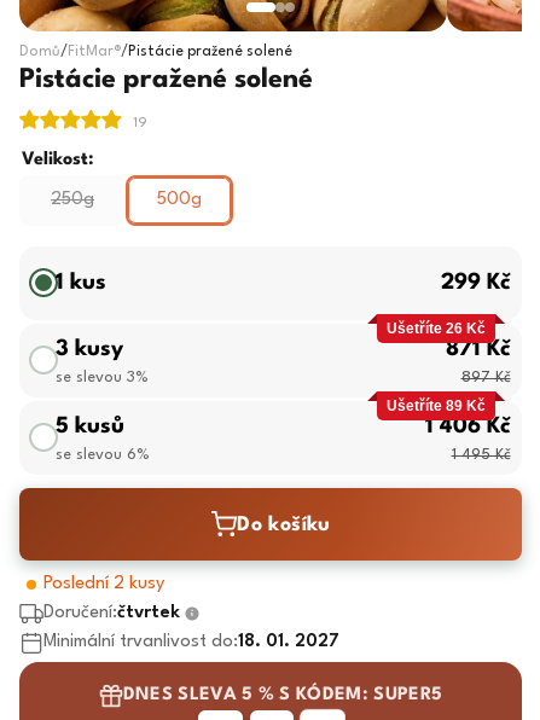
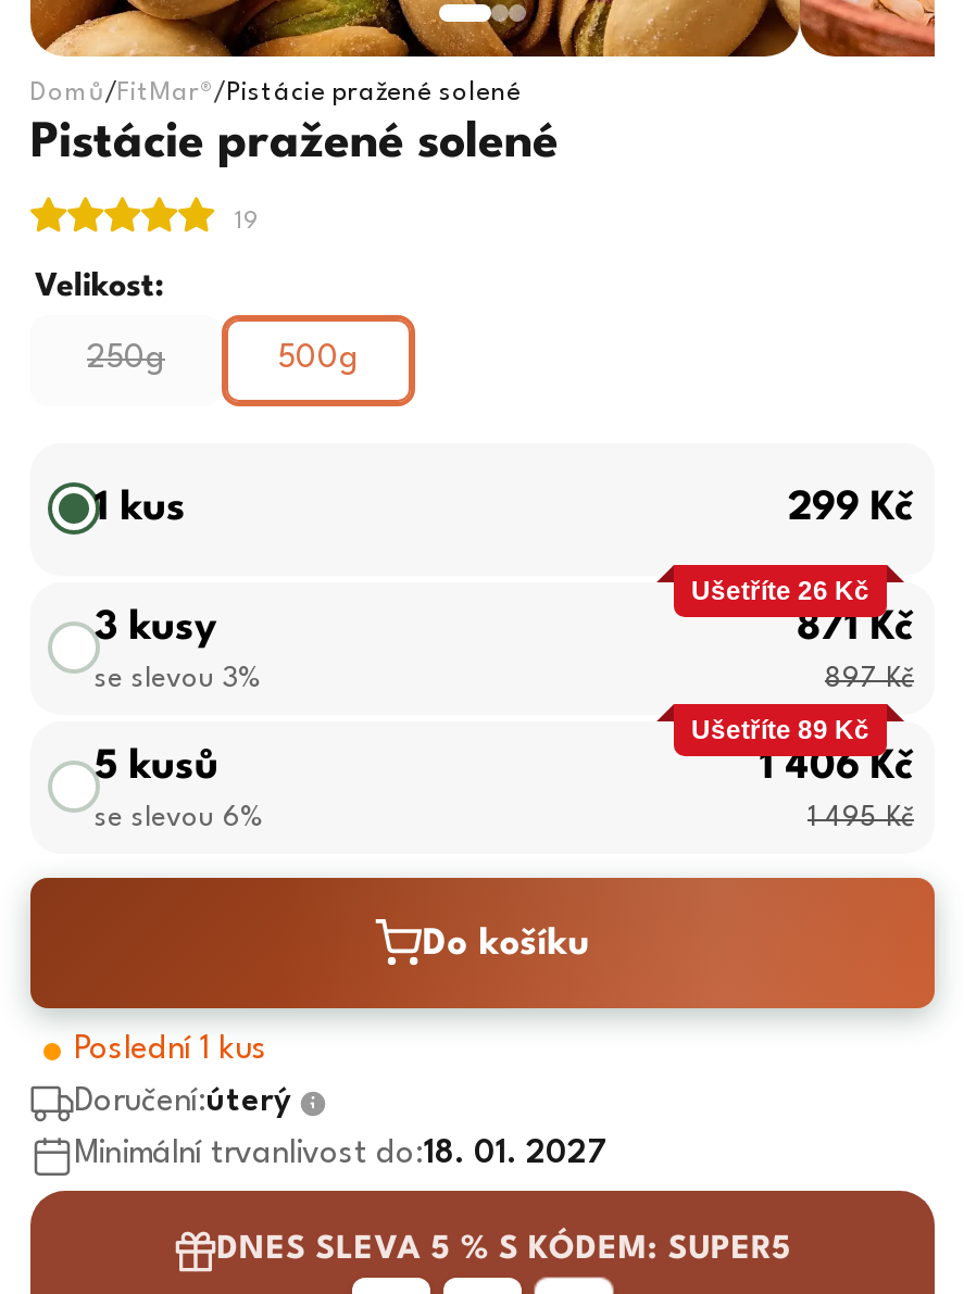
[43,576,164,594] Poslední 2 kusy -> [74,1035,267,1068] Poslední 1 kus
[43,605,180,623] Doručení:čtvrtek -> [74,1087,291,1120] Doručení:úterý

